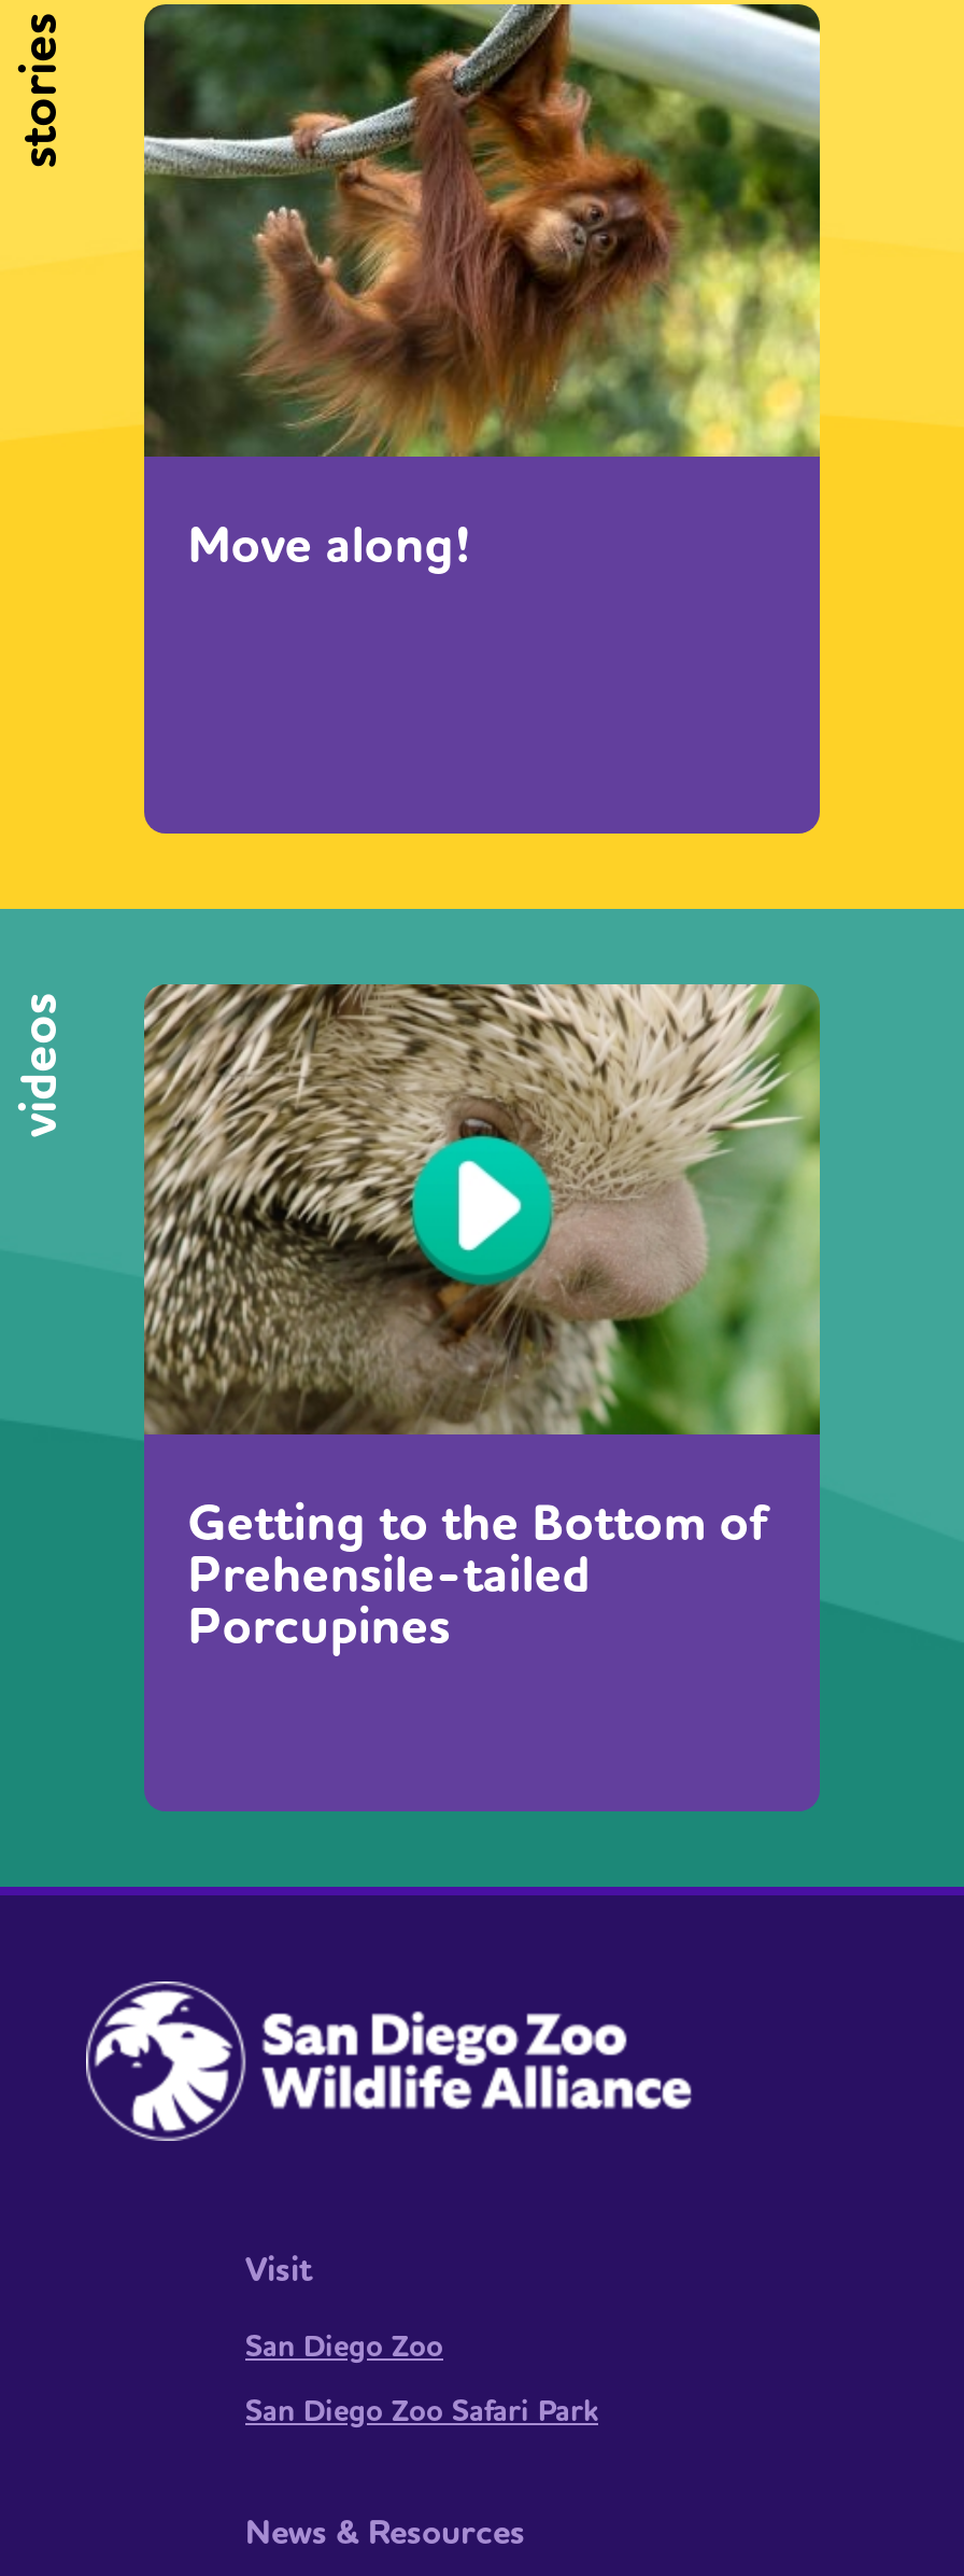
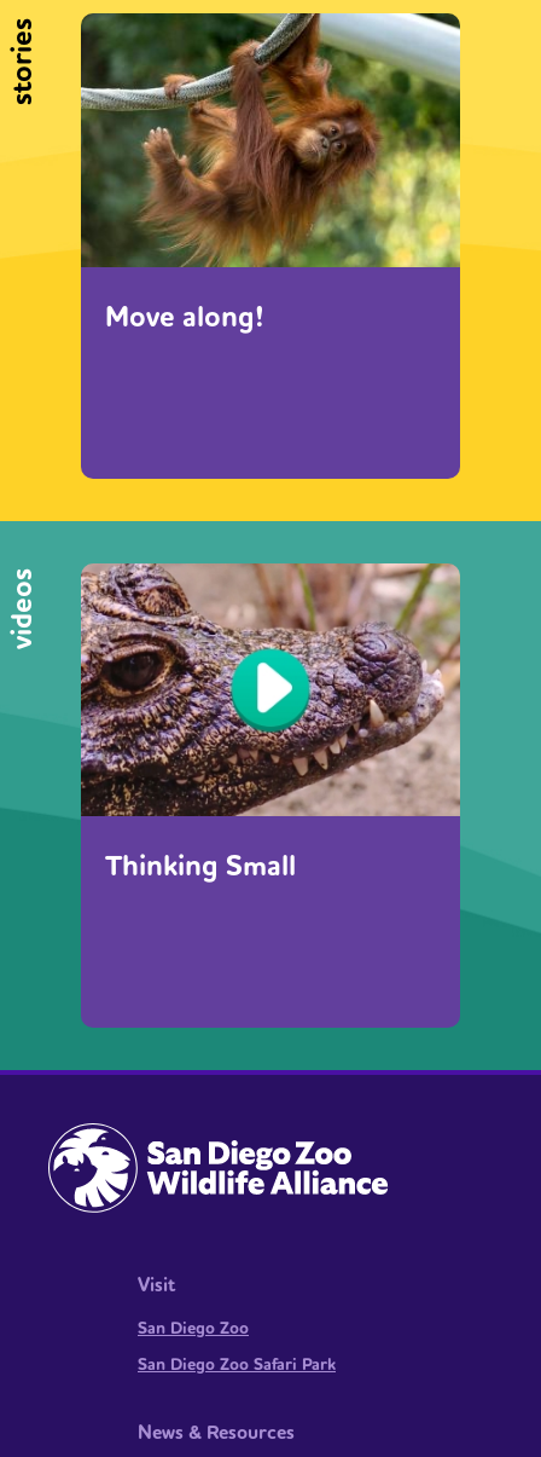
[142,982,822,1666] [image] | Getting to the Bottom of | Prehensile-tailed | Porcupines -> [80,562,461,888] [image] | Thinking Small

